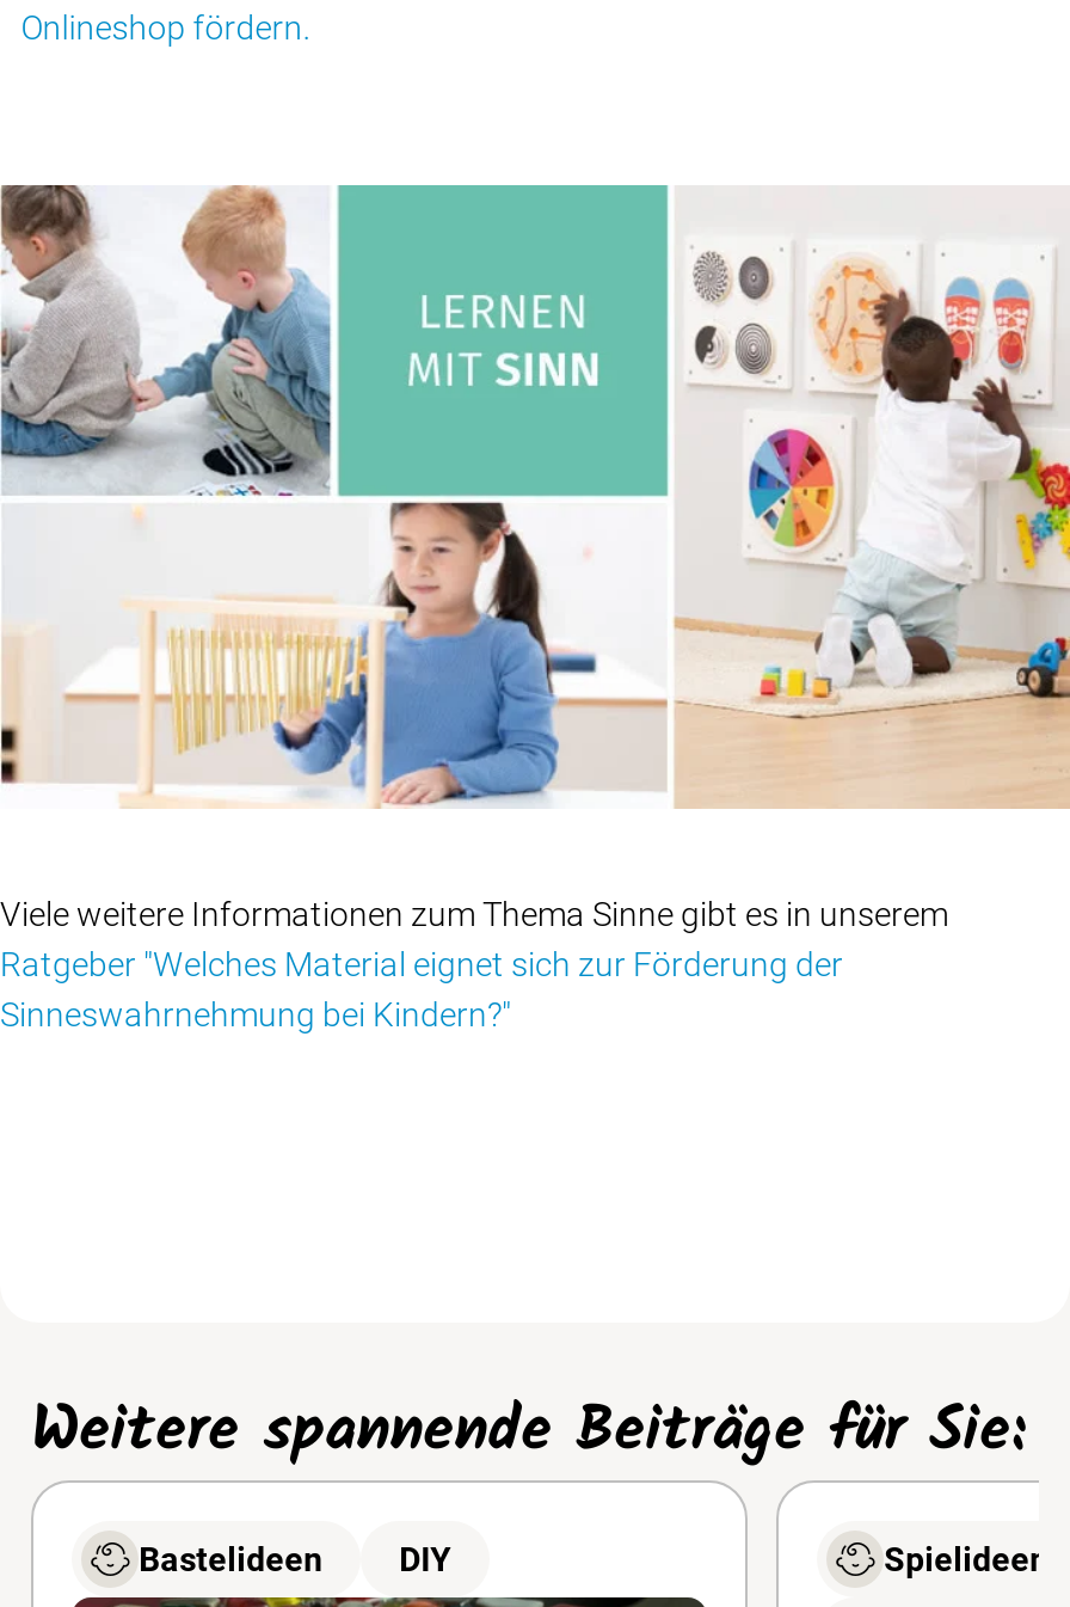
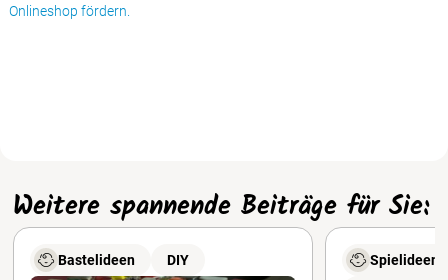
[0,182,1063,1034] [image] | Viele weitere Informationen zum Thema Sinne gibt es in unserem | Ratgeber " Welches Material eignet sich zur Förderung der | Sinneswahrnehmung bei Kindern?" -> none

